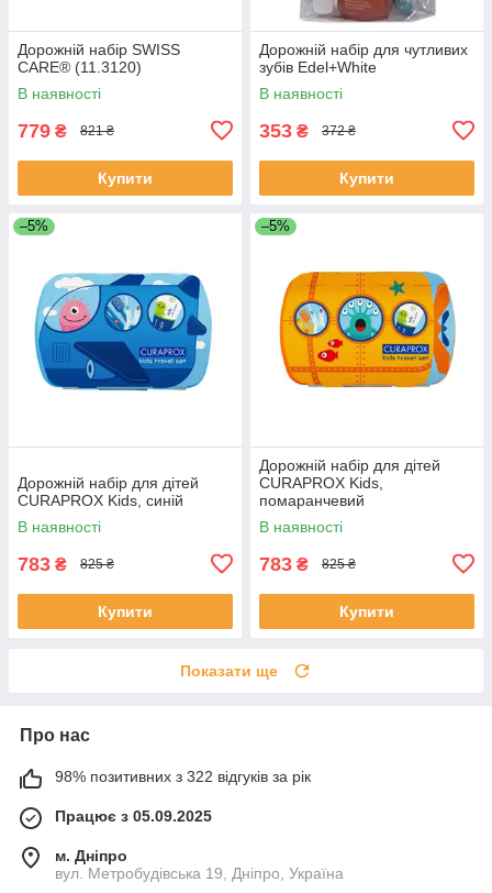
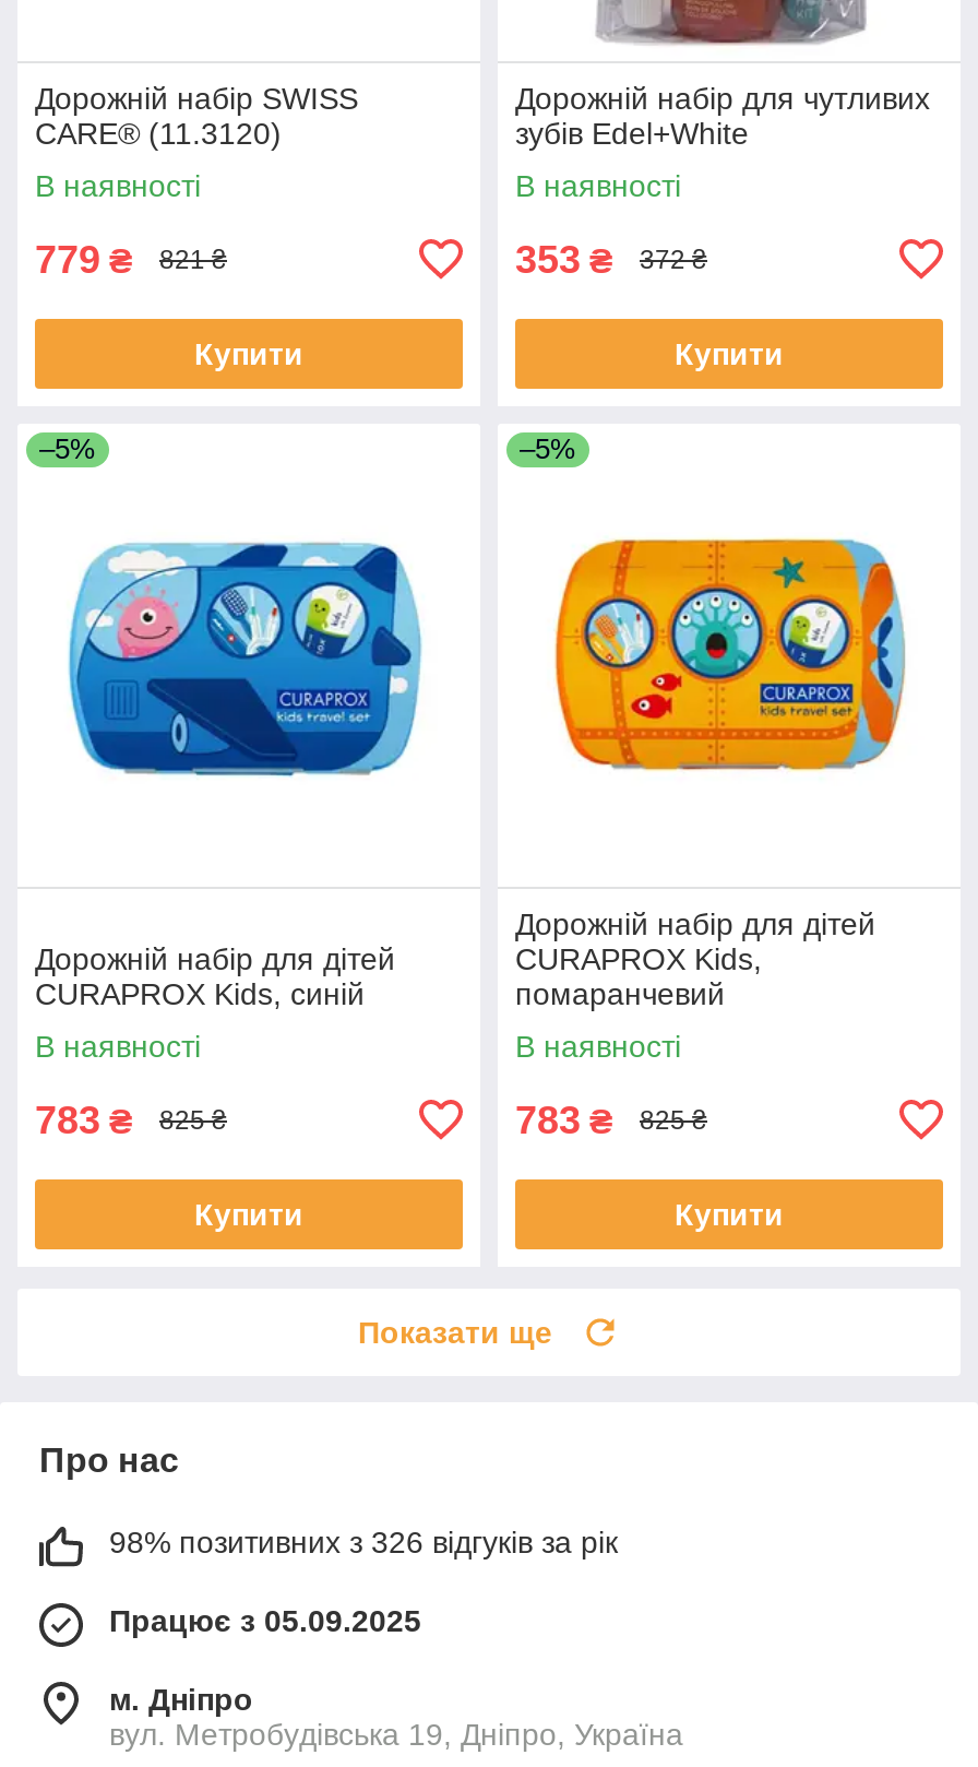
[55,767,311,785] 98% позитивних з 322 відгуків за рік -> [109,1524,618,1559] 98% позитивних з 326 відгуків за рік

